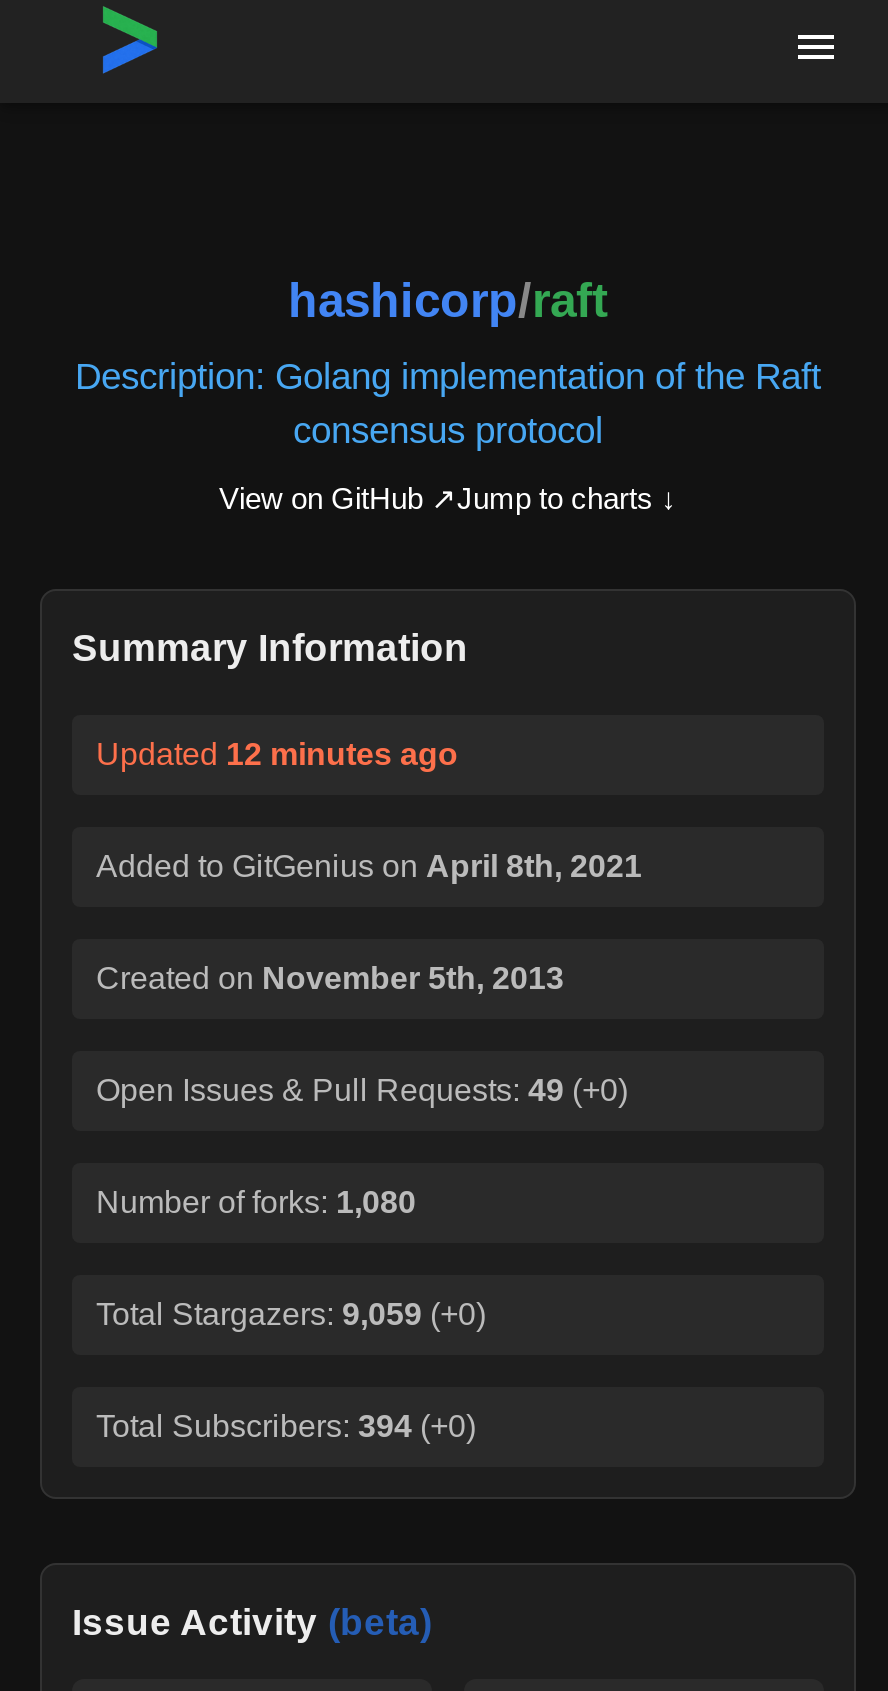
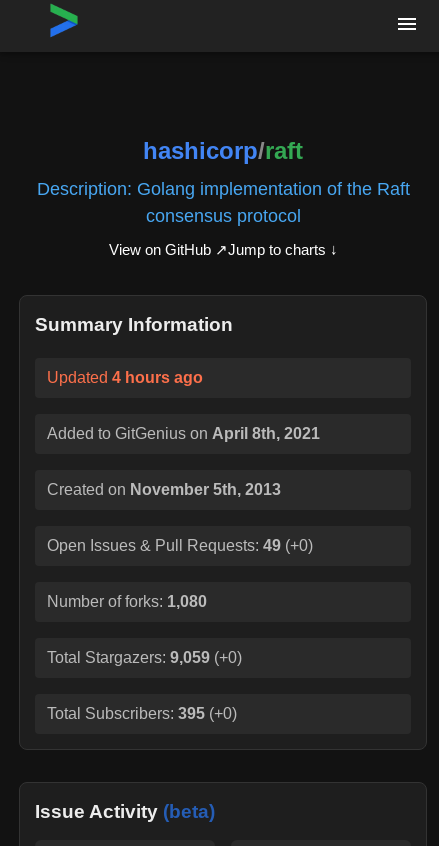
[96,737,458,771] Updated 12 minutes ago -> [47,369,203,386] Updated 4 hours ago
[96,1409,476,1443] Total Subscribers: 394 (+0) -> [47,705,237,722] Total Subscribers: 395 (+0)

